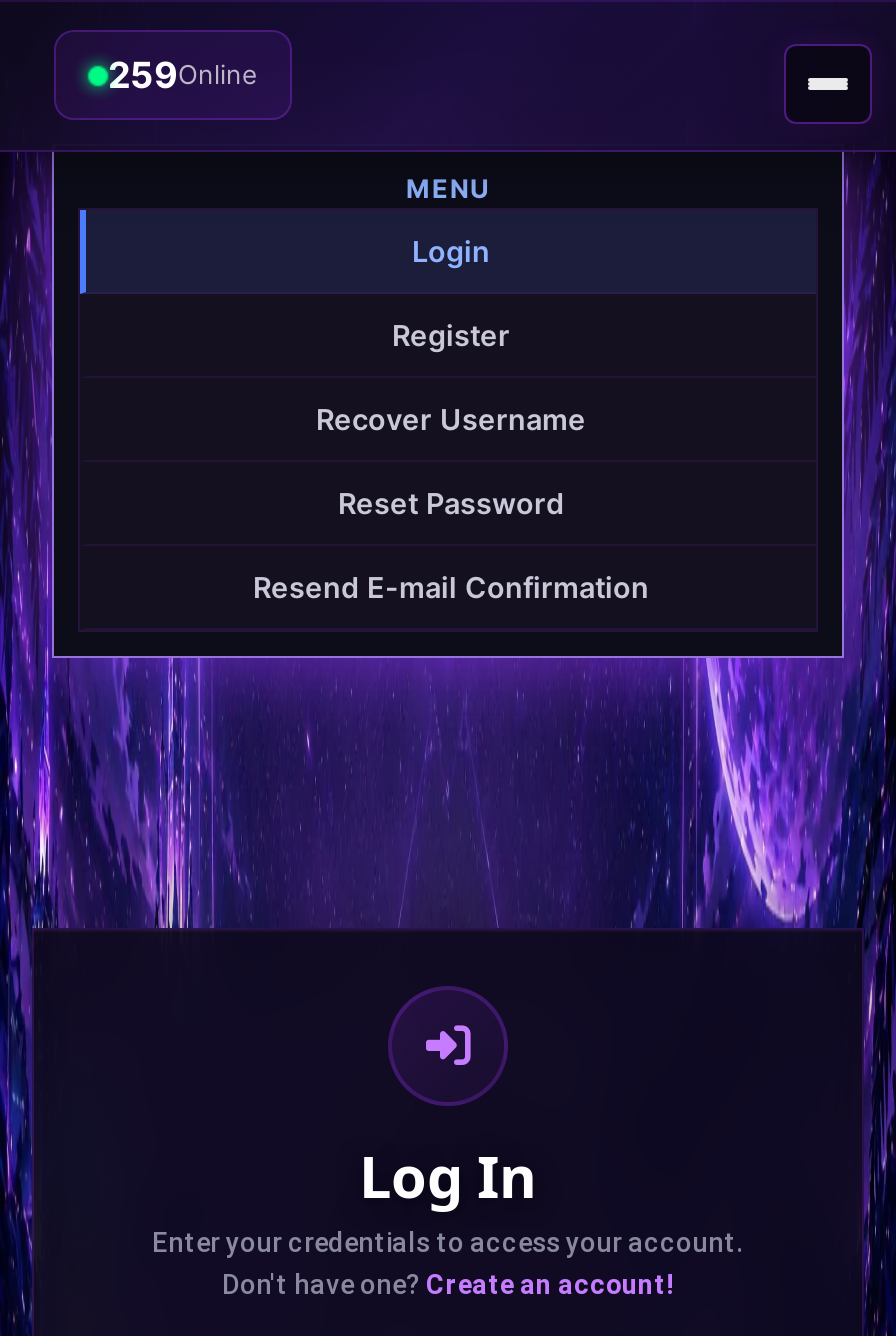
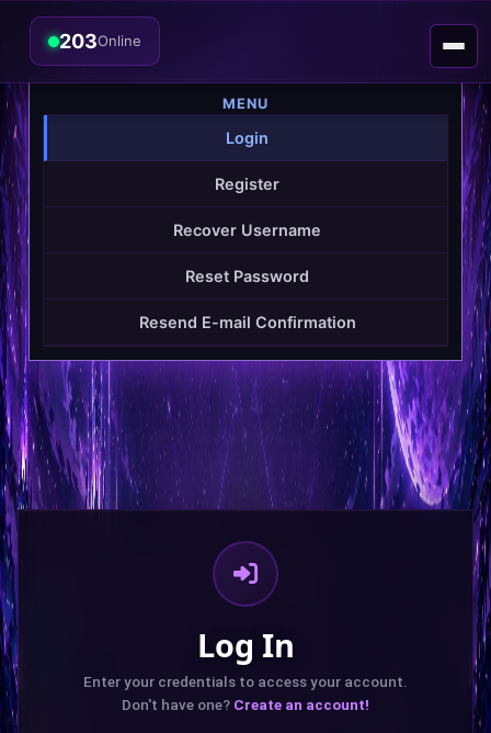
[108,54,258,96] 259Online -> [59,30,141,53] 203Online

